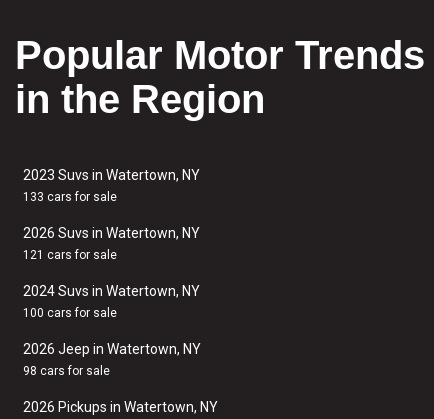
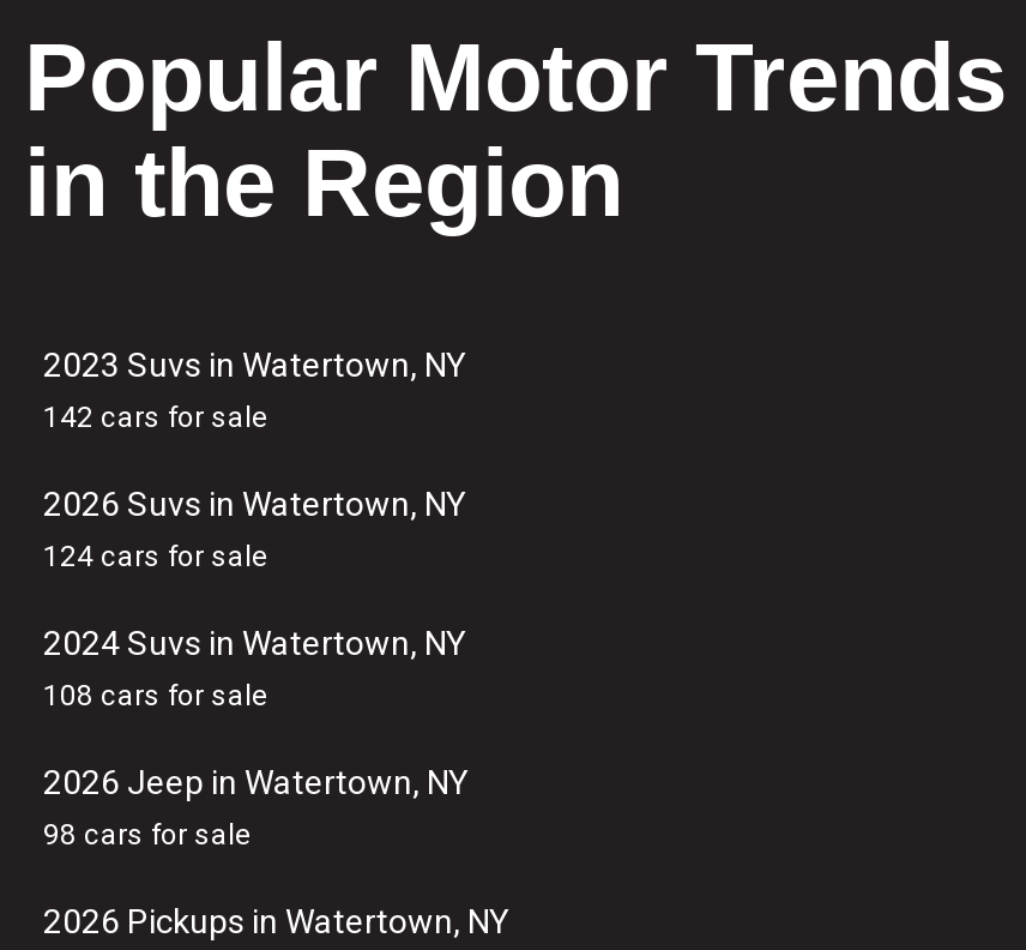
[23,190,117,204] 133 cars for sale -> [43,401,268,434] 142 cars for sale
[23,248,117,262] 121 cars for sale -> [43,540,268,573] 124 cars for sale
[23,306,117,320] 100 cars for sale -> [43,679,268,712] 108 cars for sale

